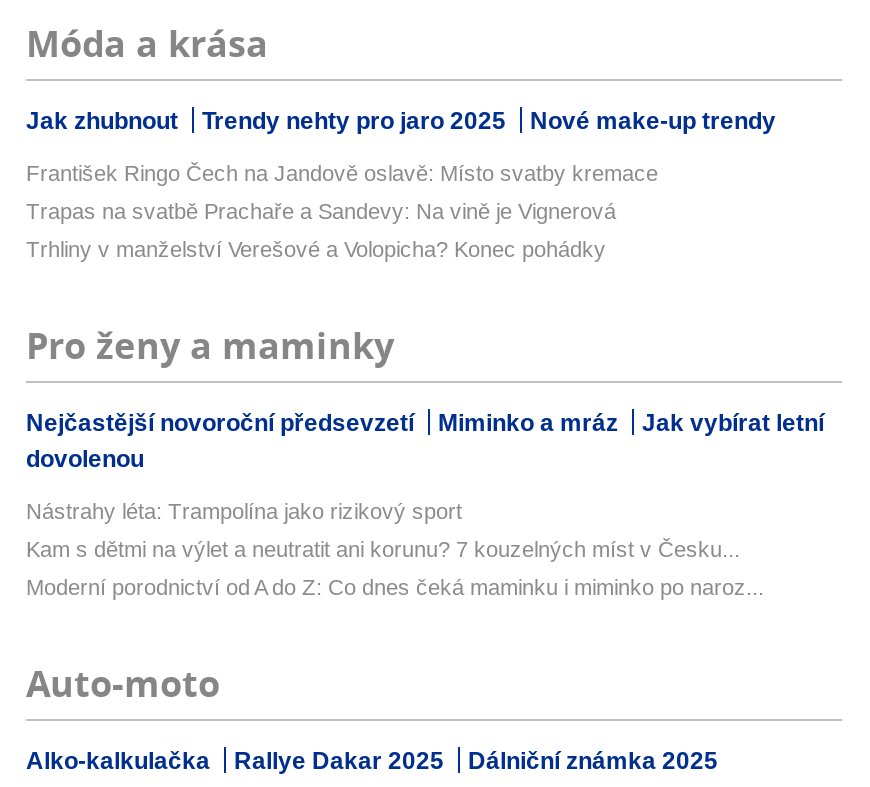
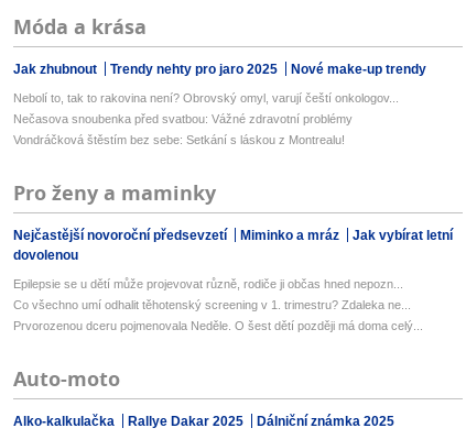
[26,161,658,185] František Ringo Čech na Jandově oslavě: Místo svatby kremace -> [13,91,399,105] Nebolí to, tak to rakovina není? Obrovský omyl, varují čeští onkologov...
[26,199,616,223] Trapas na svatbě Prachaře a Sandevy: Na vině je Vignerová -> [13,112,353,126] Nečasova snoubenka před svatbou: Vážné zdravotní problémy
[26,237,606,261] Trhliny v manželství Verešové a Volopicha? Konec pohádky -> [13,133,345,146] Vondráčková štěstím bez sebe: Setkání s láskou z Montrealu!
[26,499,462,523] Nástrahy léta: Trampolína jako rizikový sport -> [13,277,403,291] Epilepsie se u dětí může projevovat různě, rodiče ji občas hned nepozn...
[26,537,740,561] Kam s dětmi na výlet a neutratit ani korunu? 7 kouzelných míst v Česku... -> [13,298,411,311] Co všechno umí odhalit těhotenský screening v 1. trimestru? Zdaleka ne...
[26,575,764,599] Moderní porodnictví od A do Z: Co dnes čeká maminku i miminko po naroz... -> [13,319,423,332] Prvorozenou dceru pojmenovala Neděle. O šest dětí později má doma celý...

